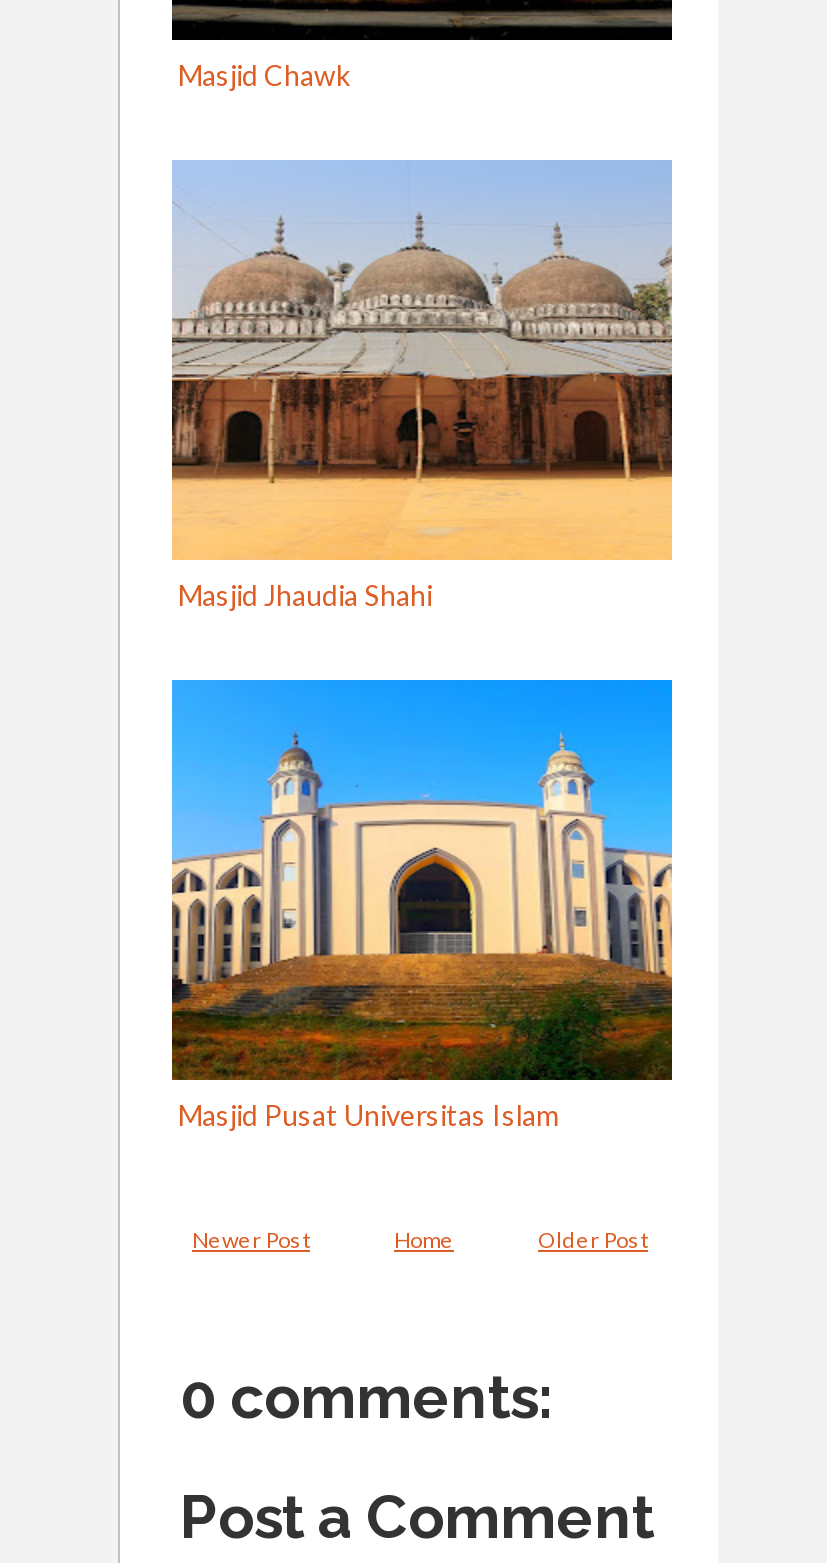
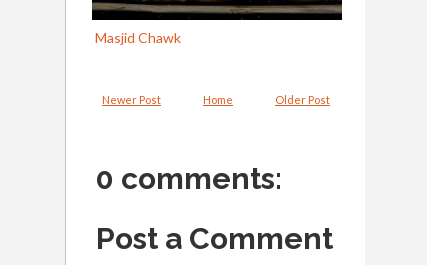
[170,158,674,612] [image] | Masjid Jhaudia Shahi -> none
[170,678,674,1132] [image] | Masjid Pusat Universitas Islam -> none

